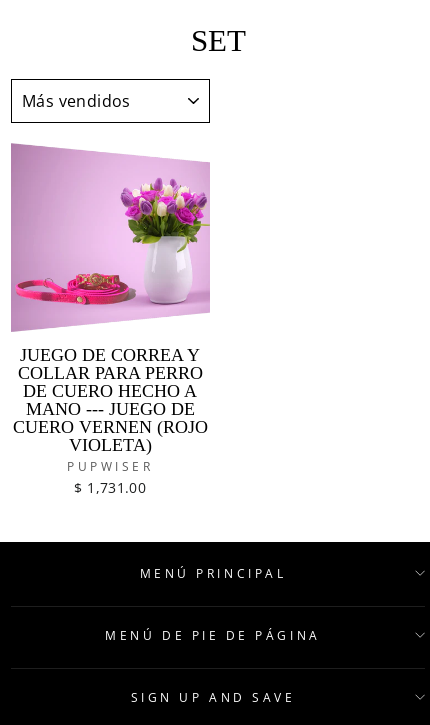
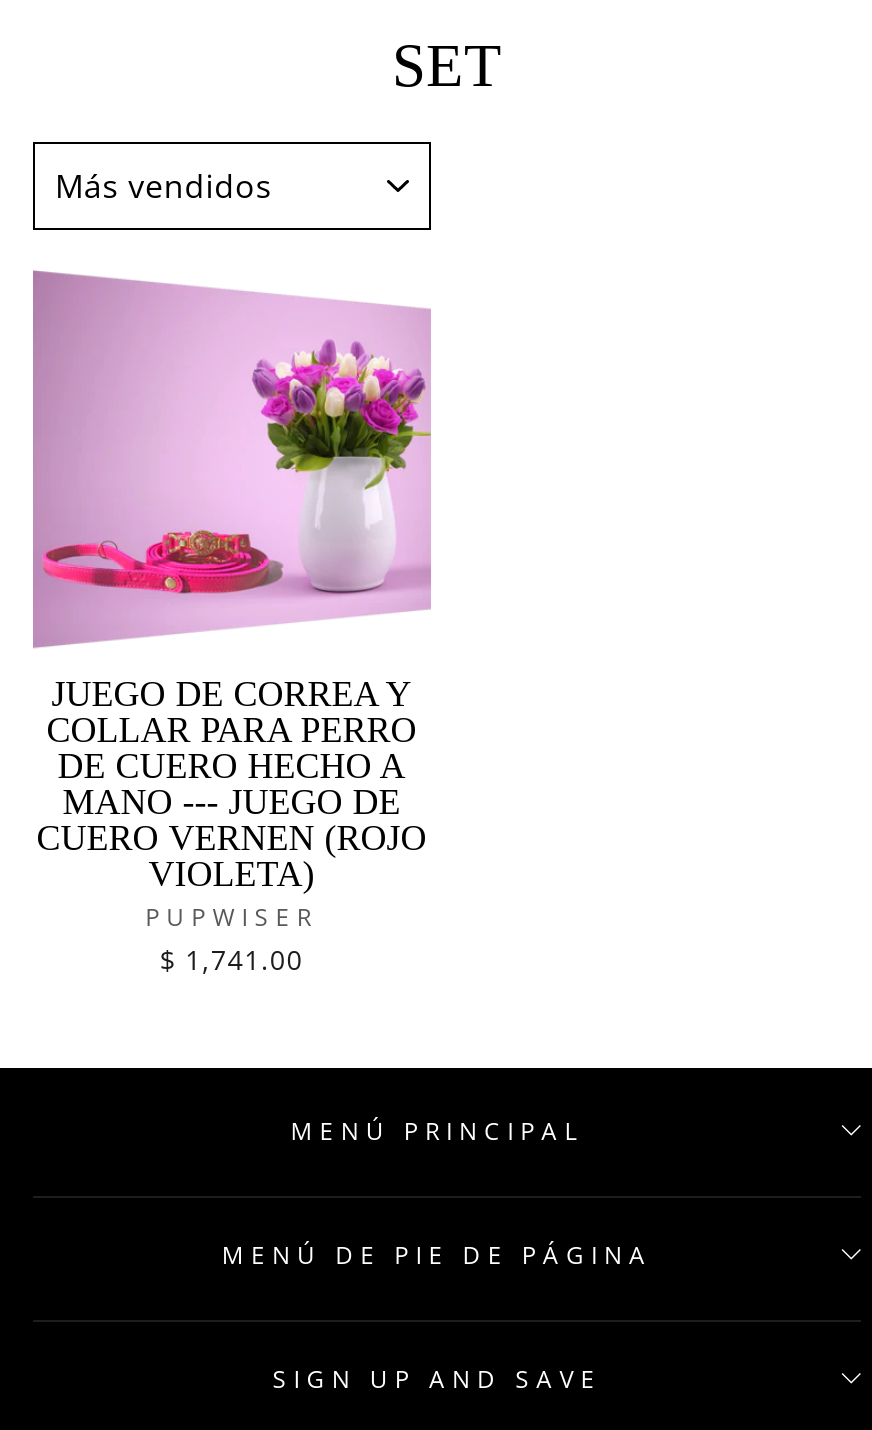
[74,478,146,497] $ 1,731.00 -> [160,940,303,978] $ 1,741.00

